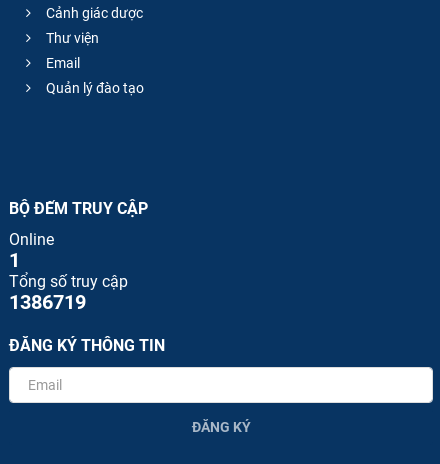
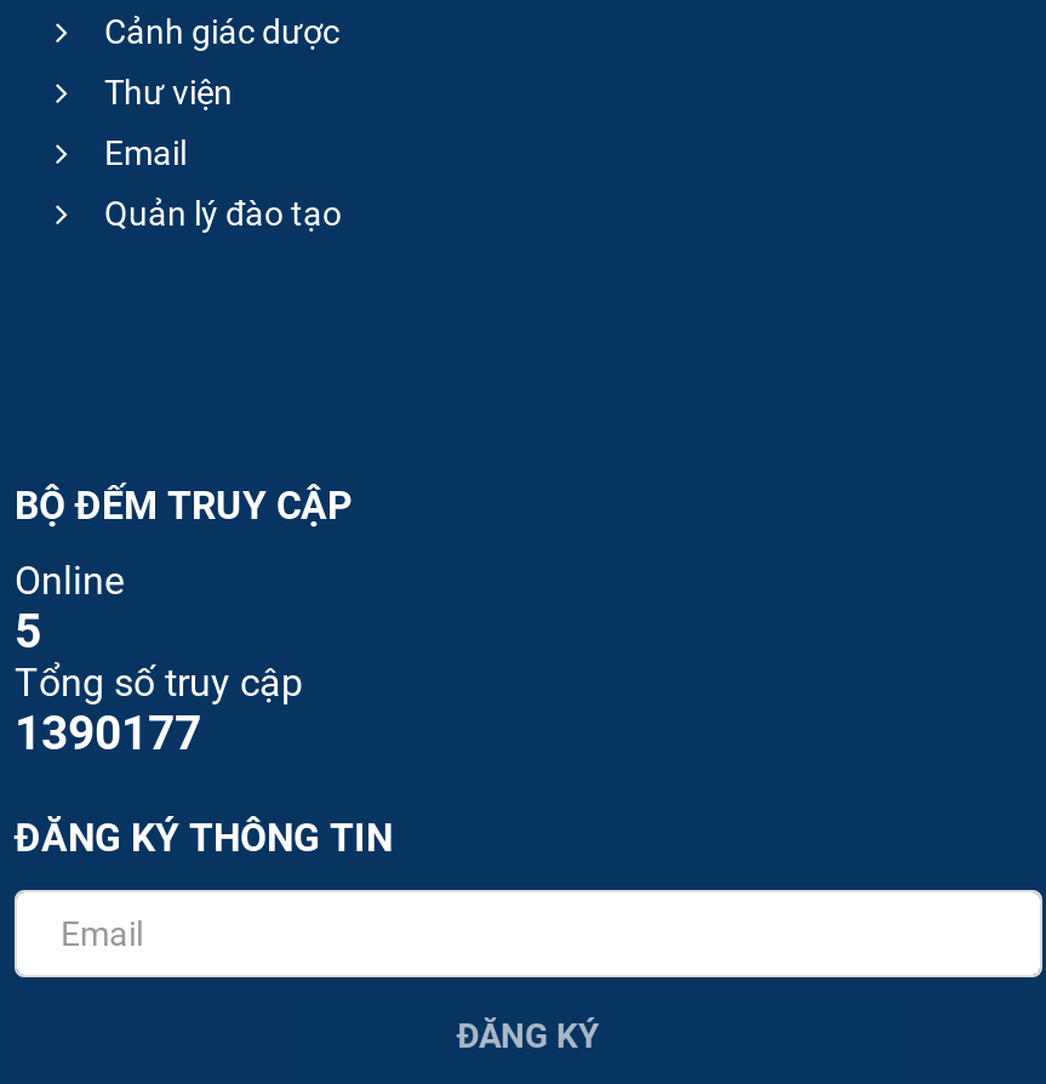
[9,249,20,272] 1 -> [15,604,41,660] 5
[9,291,86,314] 1386719 -> [15,706,201,762] 1390177

